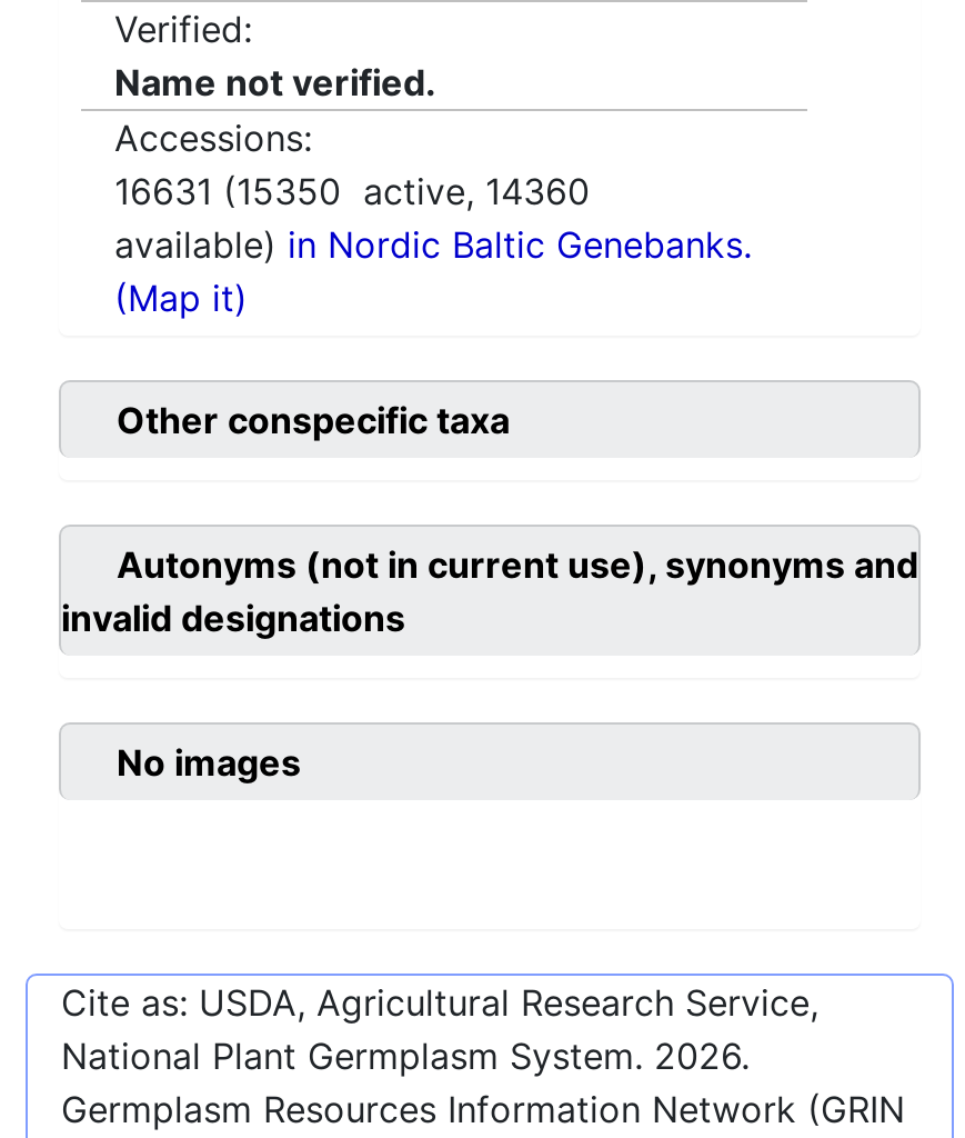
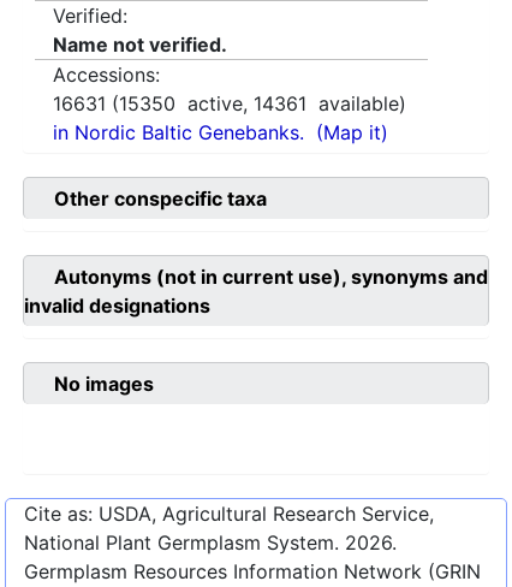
[114,169,752,320] 16631 (15350 active, 14360 | available) in Nordic Baltic Genebanks. | (Map it) -> [53,91,406,144] 16631 (15350 active, 14361 available) | in Nordic Baltic Genebanks. (Map it)

